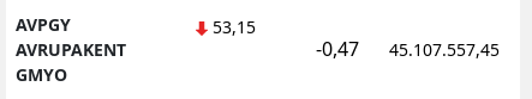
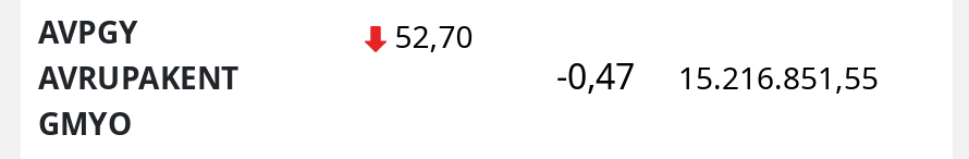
[212,16,256,38] 53,15 -> [395,15,473,57] 52,70
[316,36,500,62] -0,47 45.107.557,45 -> [556,52,879,100] -0,47 15.216.851,55

